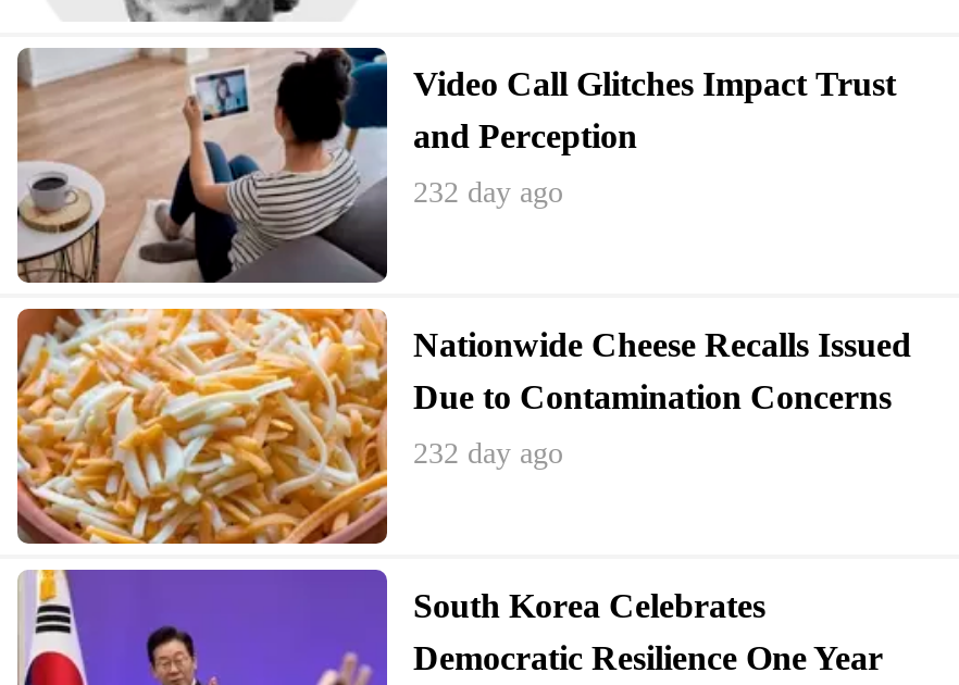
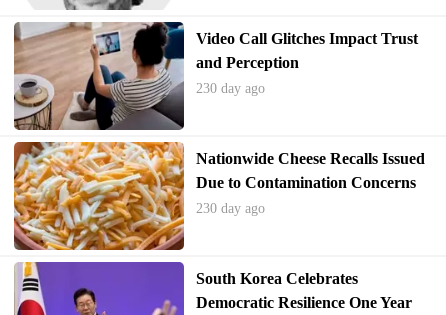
[413,176,563,209] 232 day ago -> [196,81,265,96] 230 day ago
[413,437,563,470] 232 day ago -> [196,201,265,216] 230 day ago

